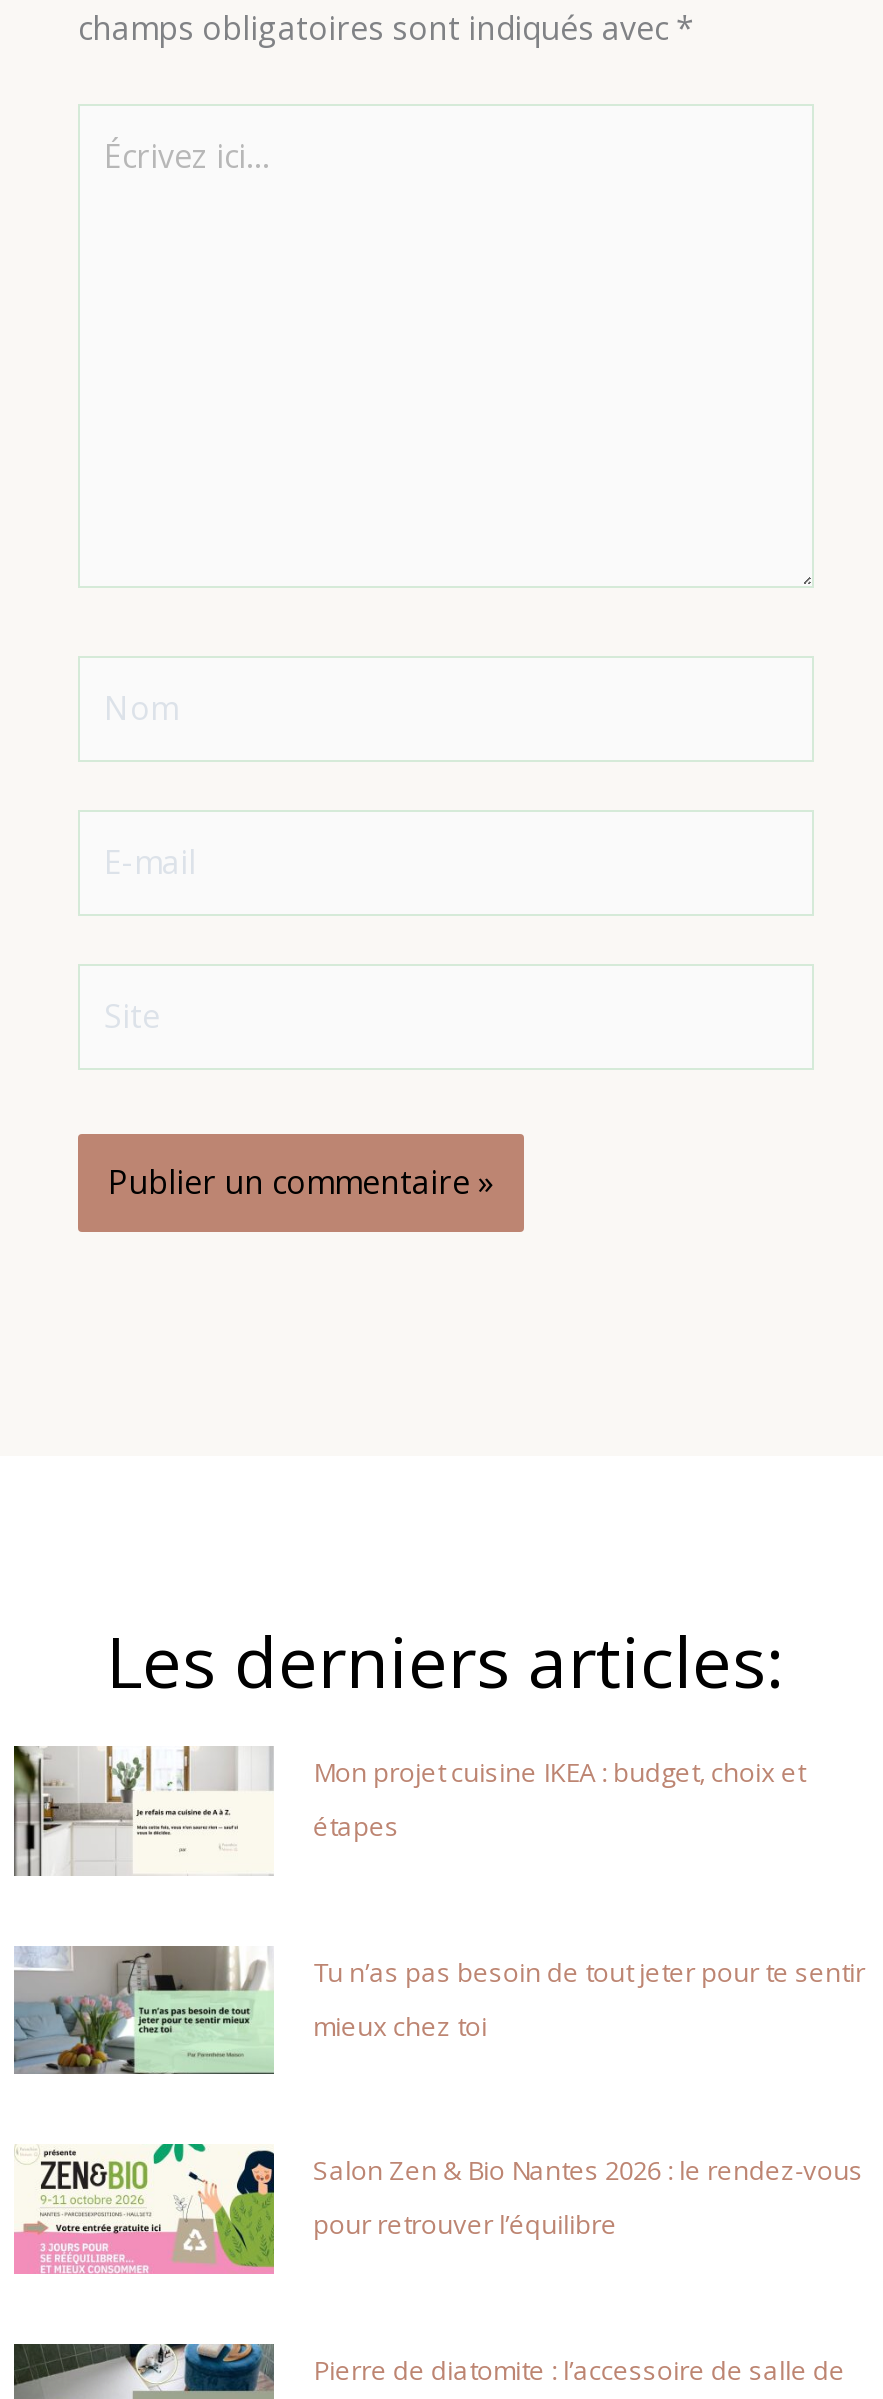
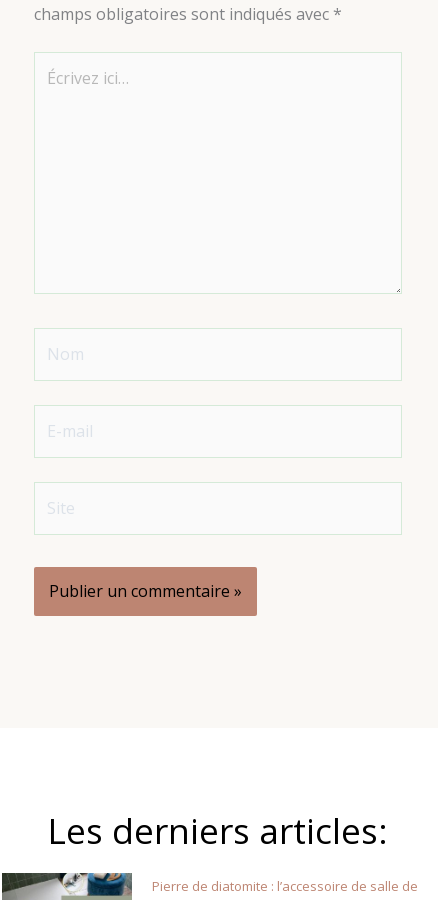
[12,1744,805,1878] [image] | Mon projet cuisine IKEA : budget, choix et | étapes -> none
[14,1946,865,2078] [image] | Tu n’as pas besoin de tout jeter pour te sentir | mieux chez toi -> none
[12,2142,863,2276] [image] | Salon Zen & Bio Nantes 2026 : le rendez-vous | pour retrouver l’équilibre -> none

